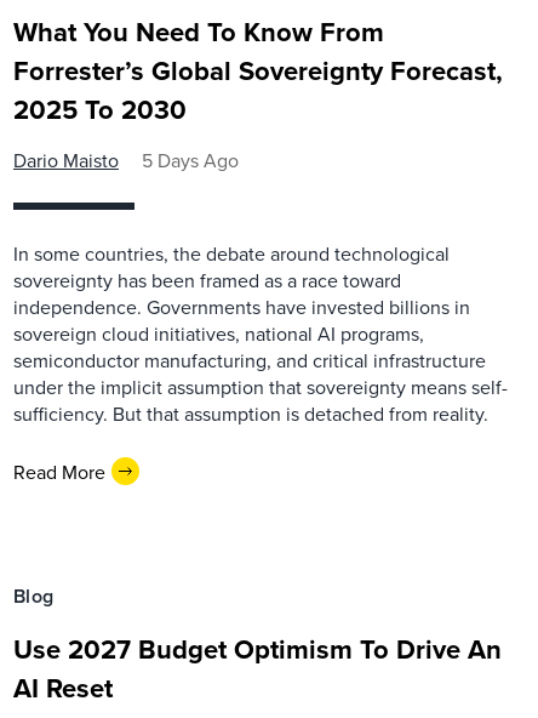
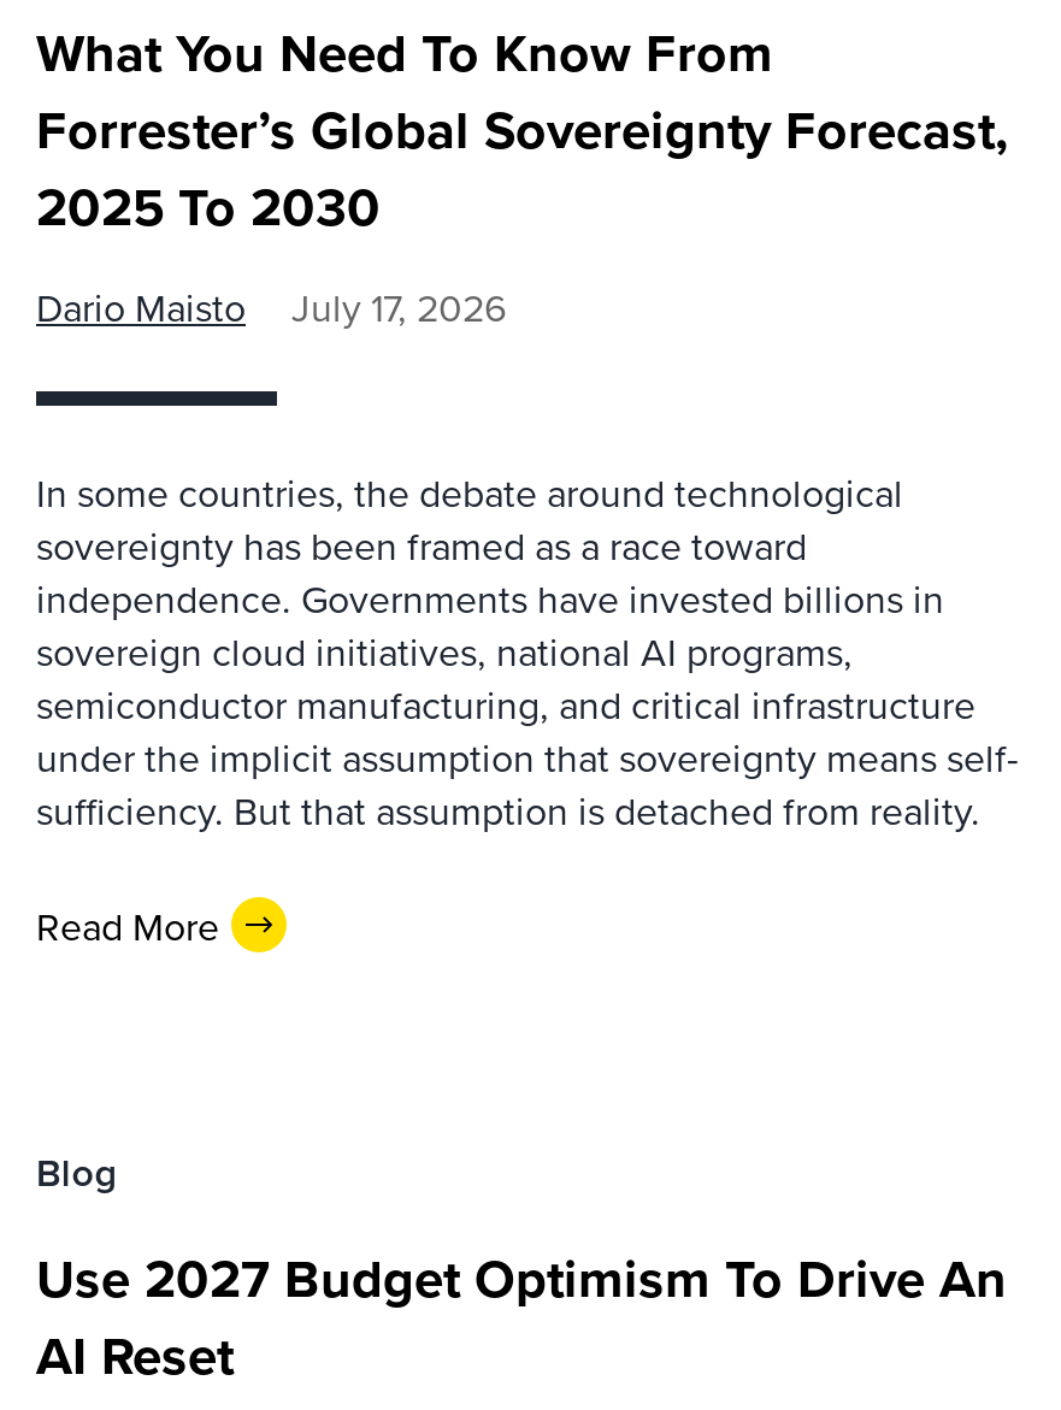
[13,147,239,173] Dario Maisto 5 Days Ago -> [36,281,506,334] Dario Maisto July 17, 2026

